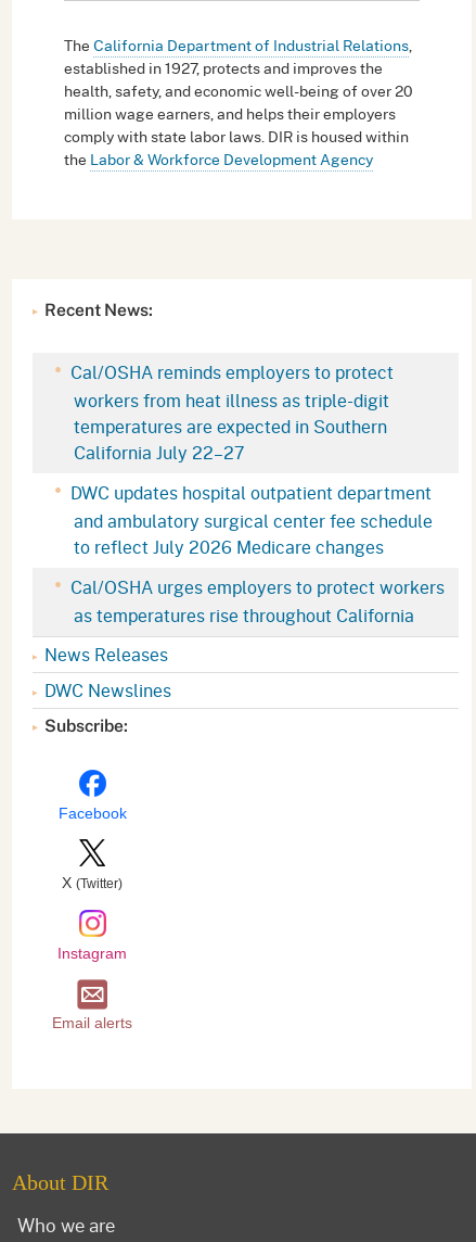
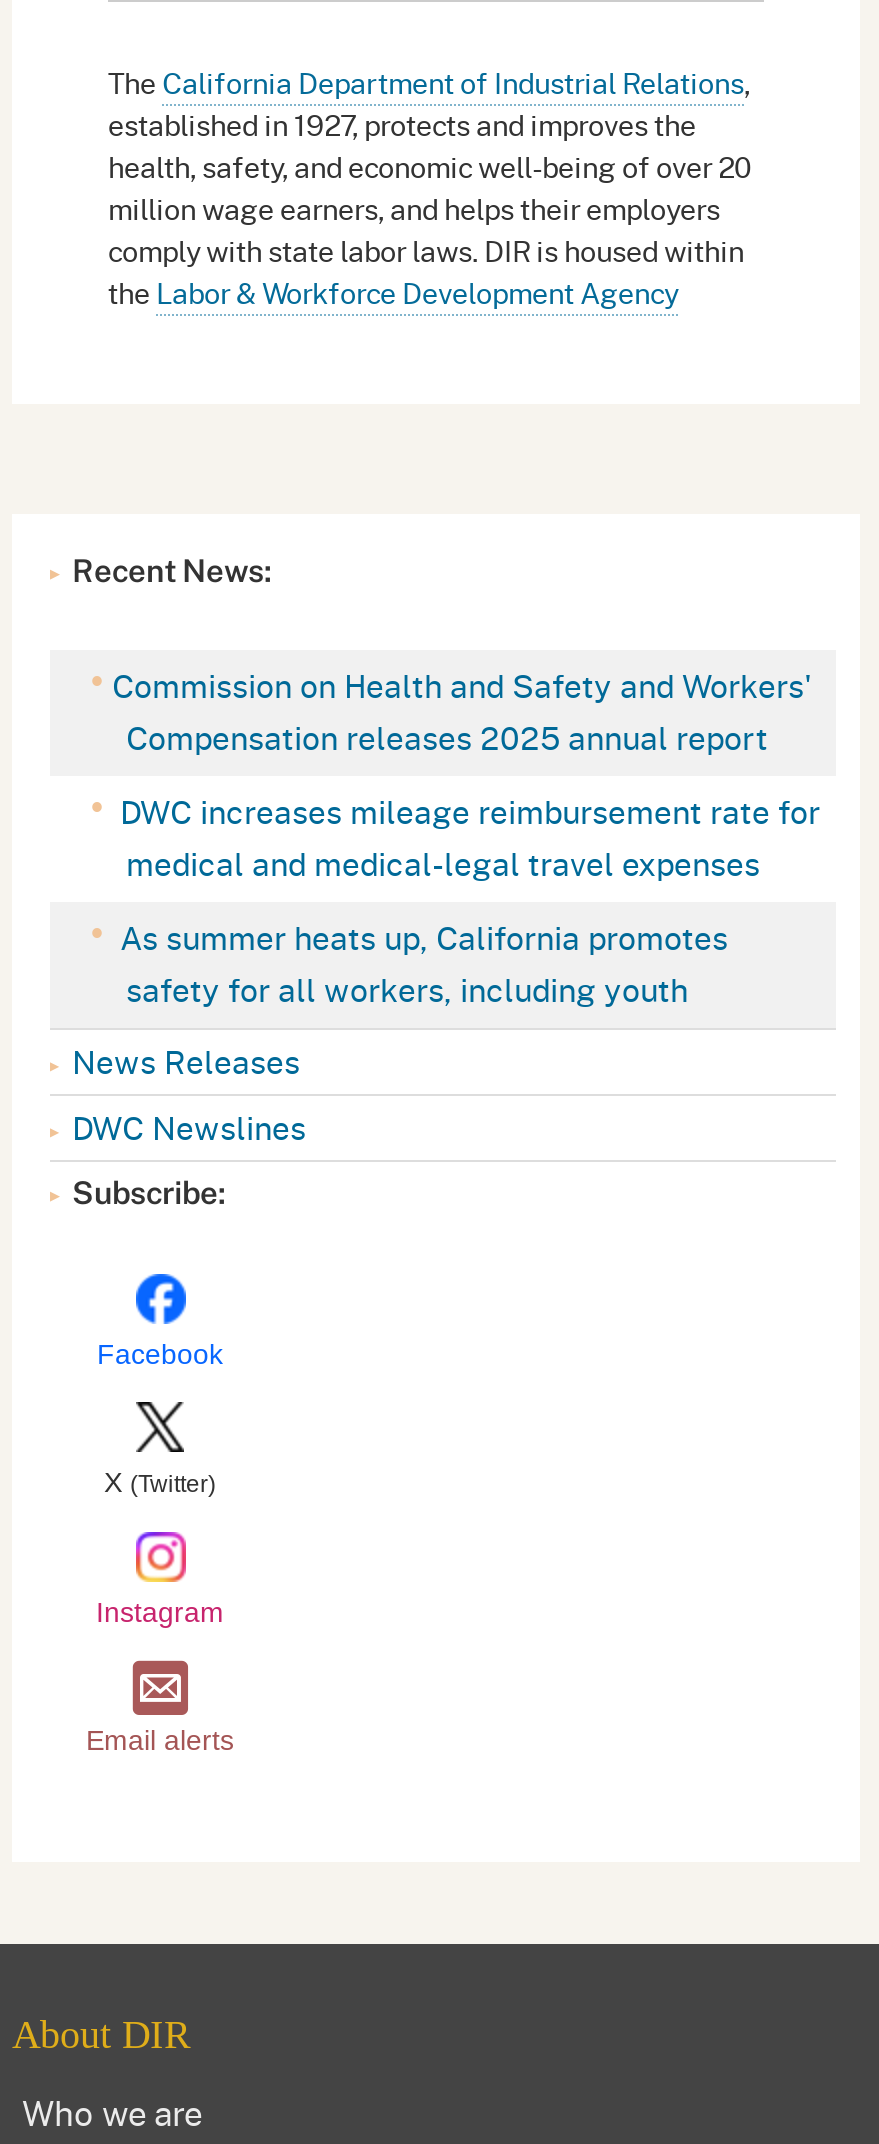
[66,359,394,464] Cal/OSHA reminds employers to protect | workers from heat illness as triple-digit | temperatures are expected in Southern | California July 22–27 -> [112,662,812,760] Commission on Health and Safety and Workers' | Compensation releases 2025 annual report
[66,480,433,559] DWC updates hospital outpatient department | and ambulatory surgical center fee schedule | to reflect July 2026 Medicare changes -> [112,788,820,886] DWC increases mileage reimbursement rate for | medical and medical-legal travel expenses
[66,574,445,627] Cal/OSHA urges employers to protect workers | as temperatures rise throughout California -> [112,914,728,1012] As summer heats up, California promotes | safety for all workers, including youth

